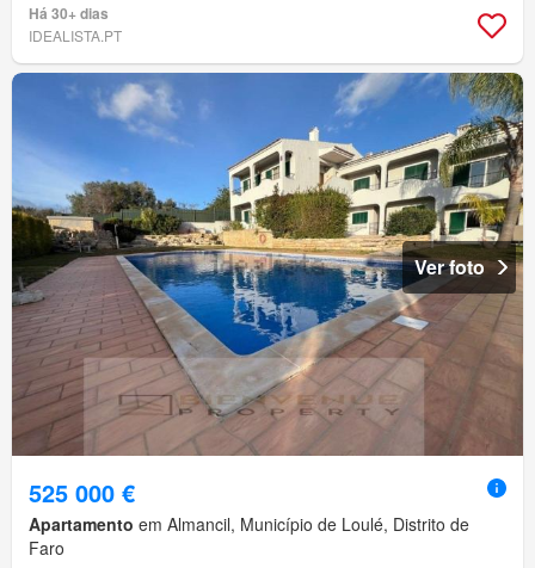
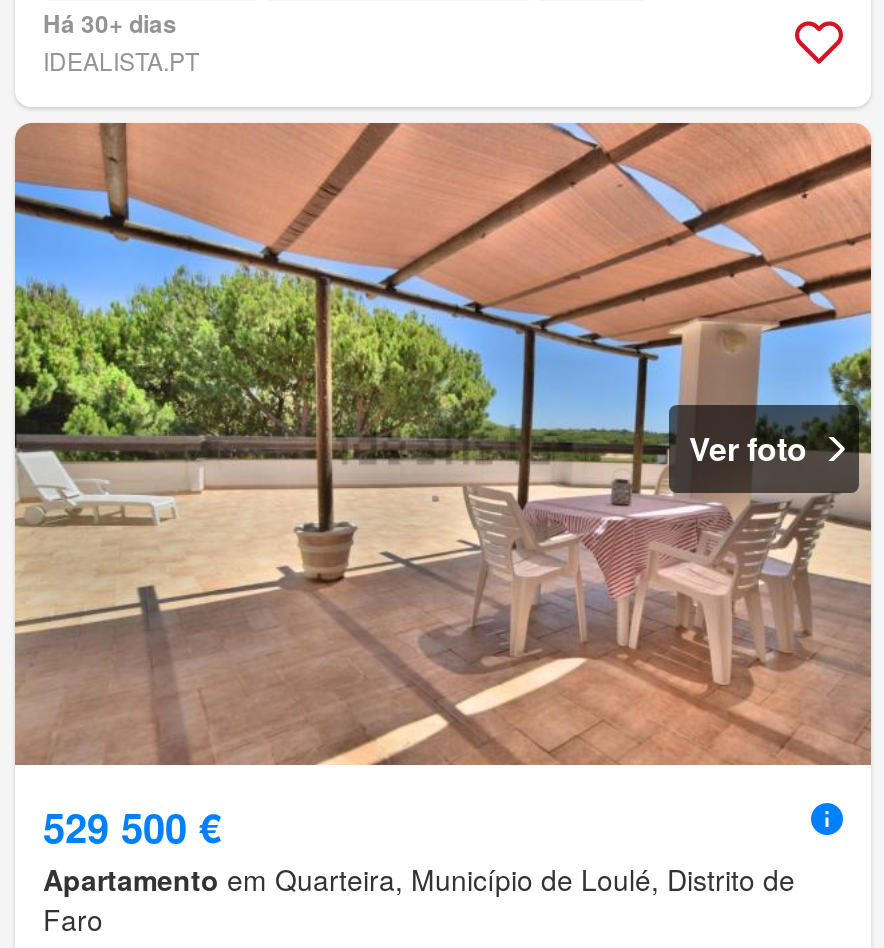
[11,72,524,510] [image] | 525 000 € -> [13,120,873,855] [image] | 529 500 €
[29,512,469,536] Apartamento em Almancil, Município de Loulé, Distrito de -> [43,859,795,899] Apartamento em Quarteira, Município de Loulé, Distrito de

